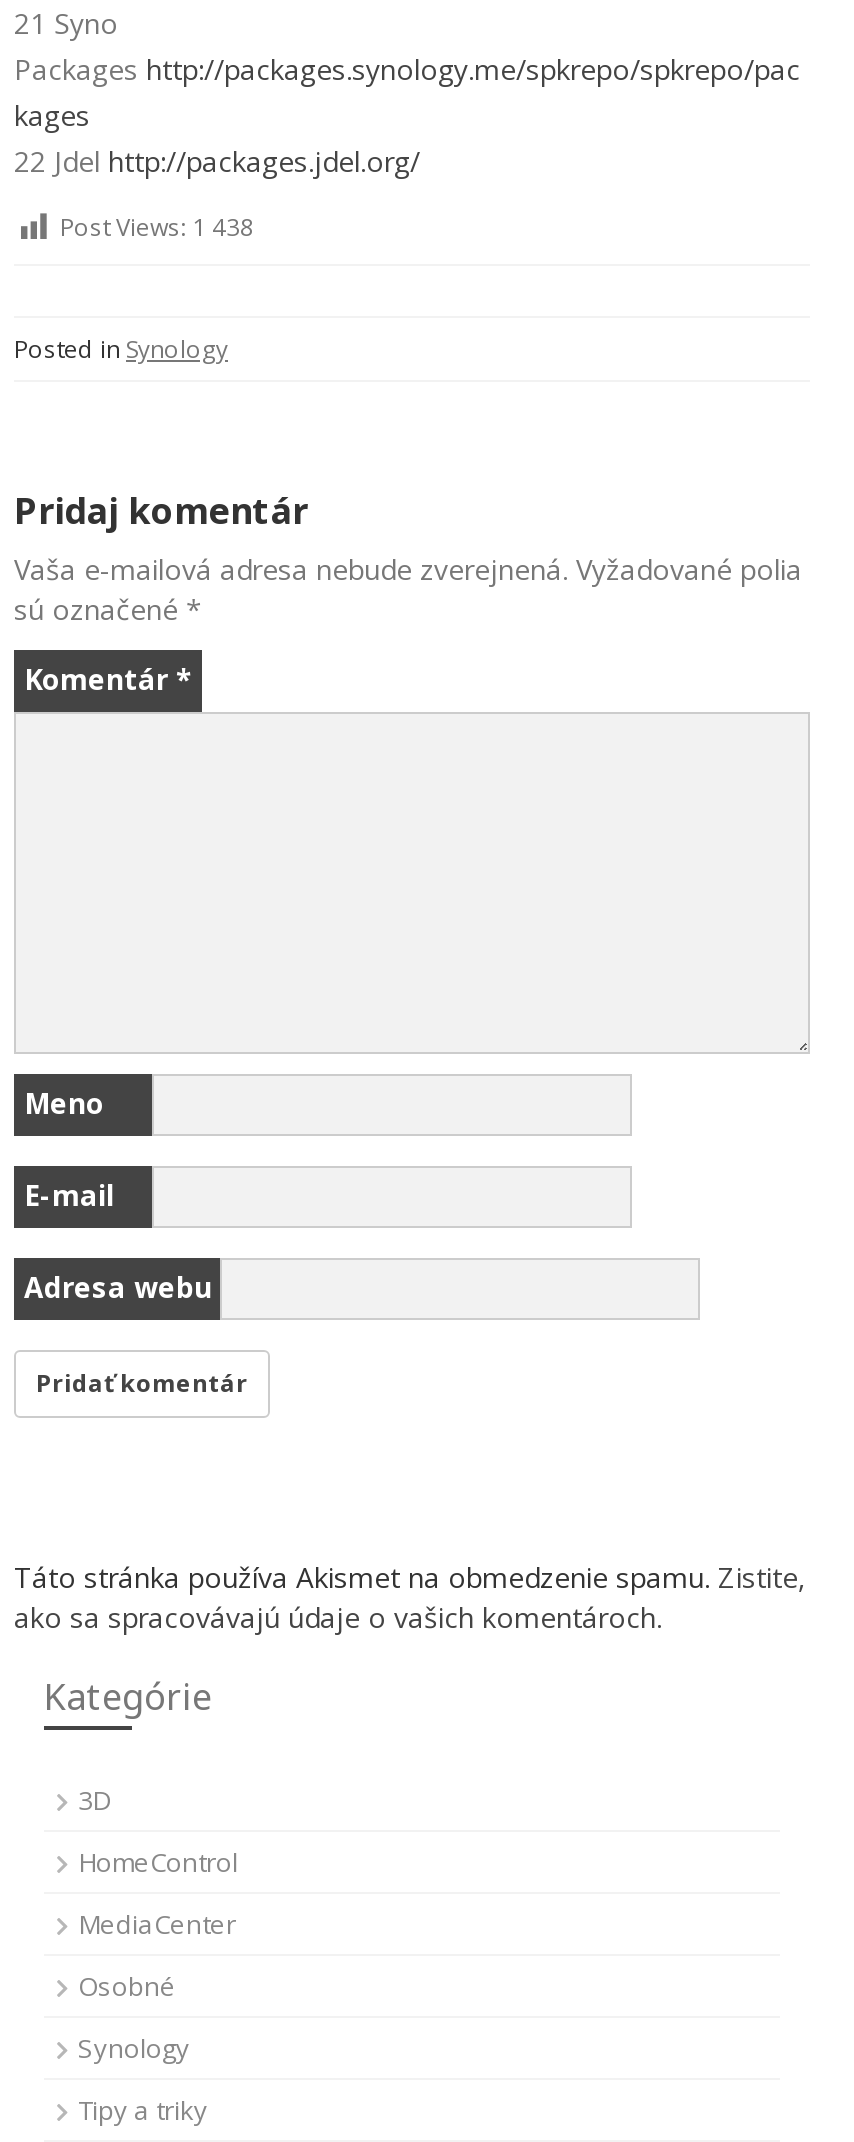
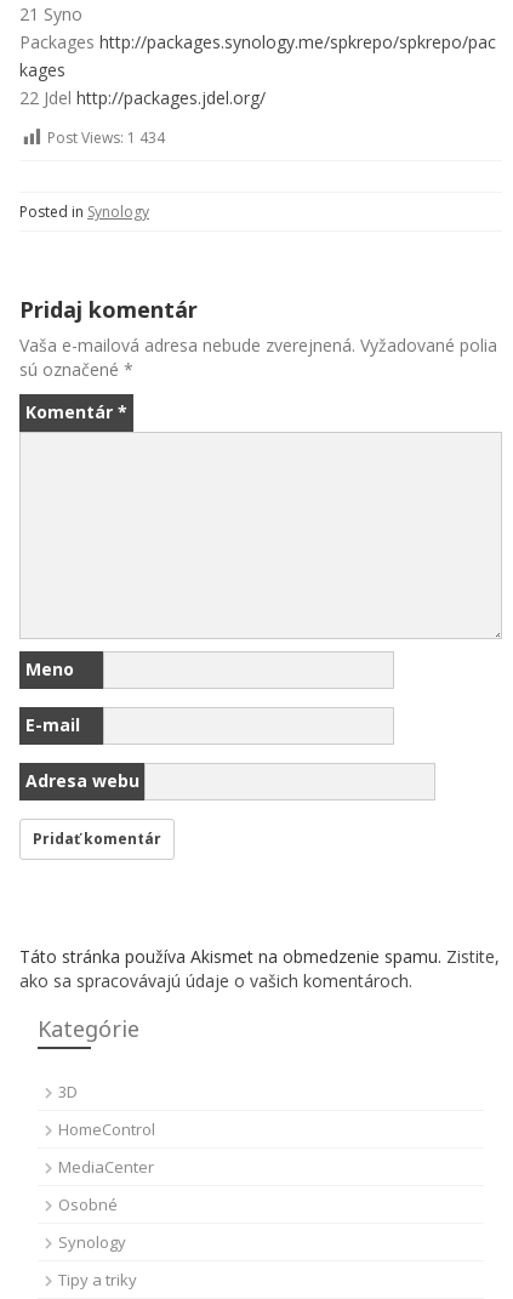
[60,209,254,243] Post Views: 1 438 -> [47,127,165,148] Post Views: 1 434

